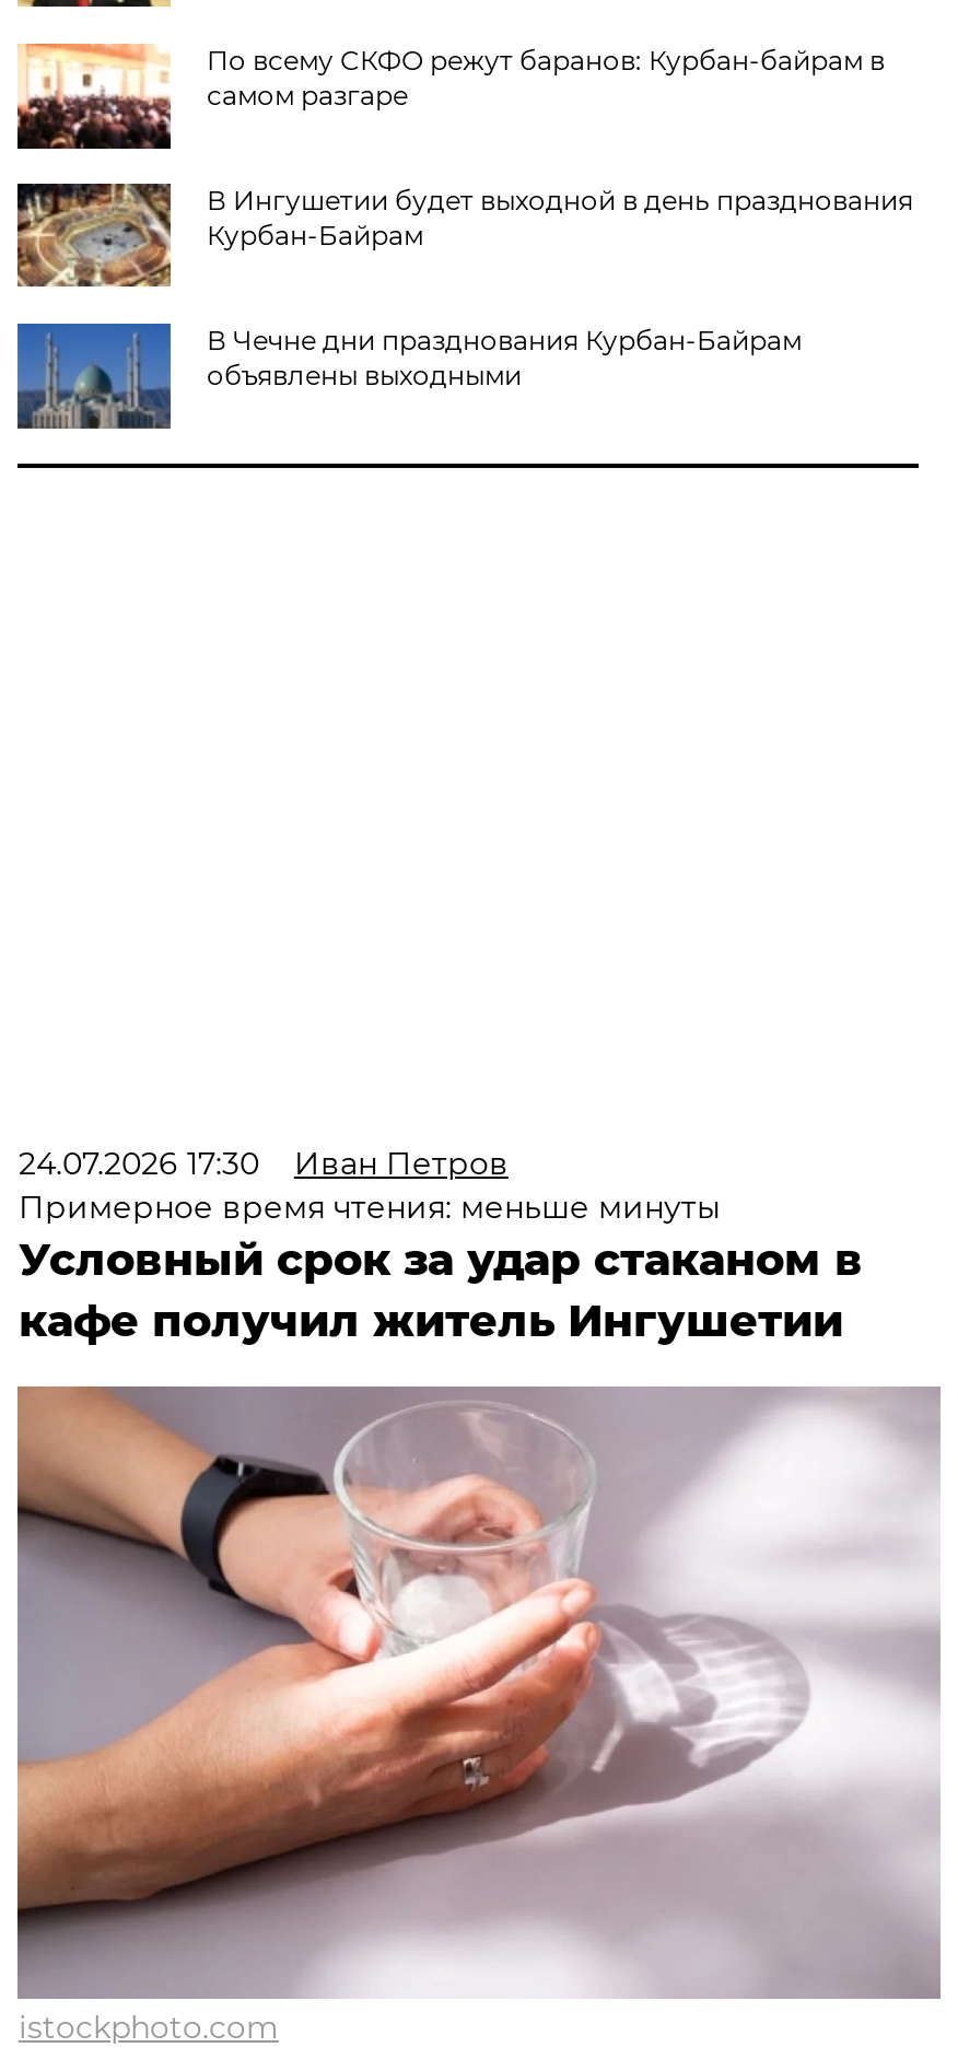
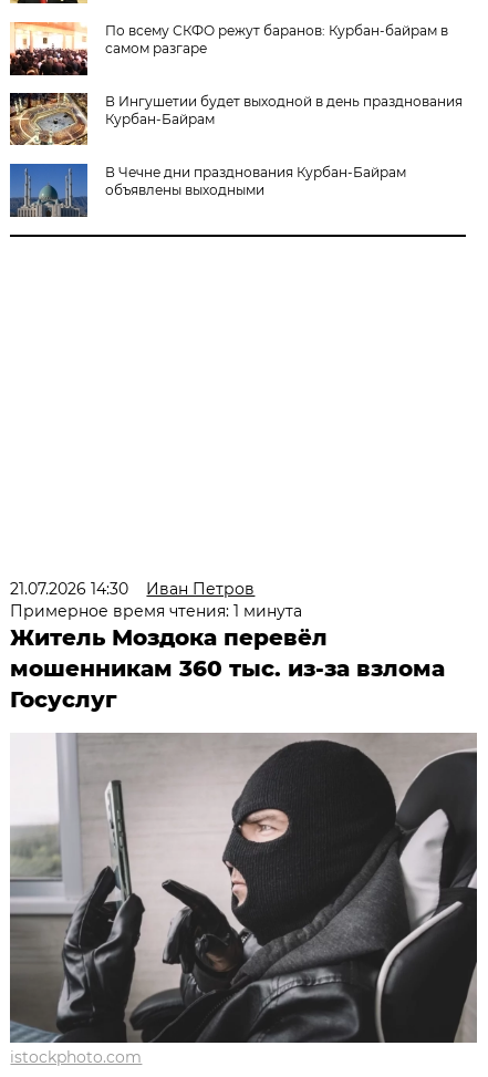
[18,1143,508,1183] 24.07.2026 17:30 Иван Петров -> [10,579,255,599] 21.07.2026 14:30 Иван Петров
[18,1187,863,1347] Примерное время чтения: меньше минуты | Условный срок за удар стаканом в | кафе получил житель Ингушетии -> [10,601,445,713] Примерное время чтения: 1 минута | Житель Моздока перевёл | мошенникам 360 тыс. из-за взлома | Госуслуг
[15,1386,941,1999] [image] -> [10,733,478,1044] [image]

